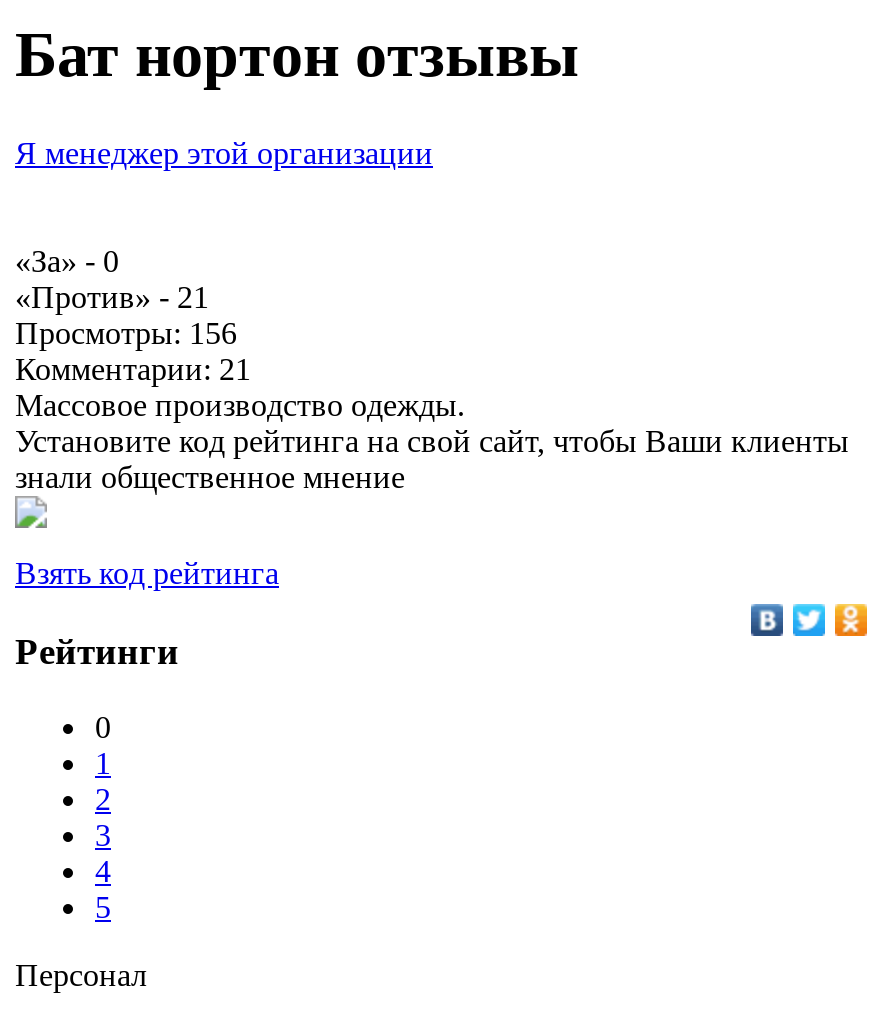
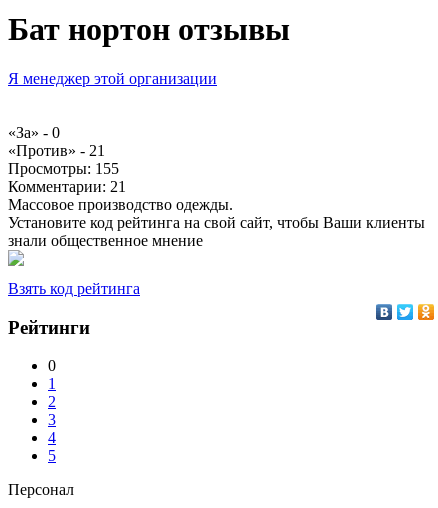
[15,316,237,350] Просмотры: 156 -> [8,160,119,177] Просмотры: 155

